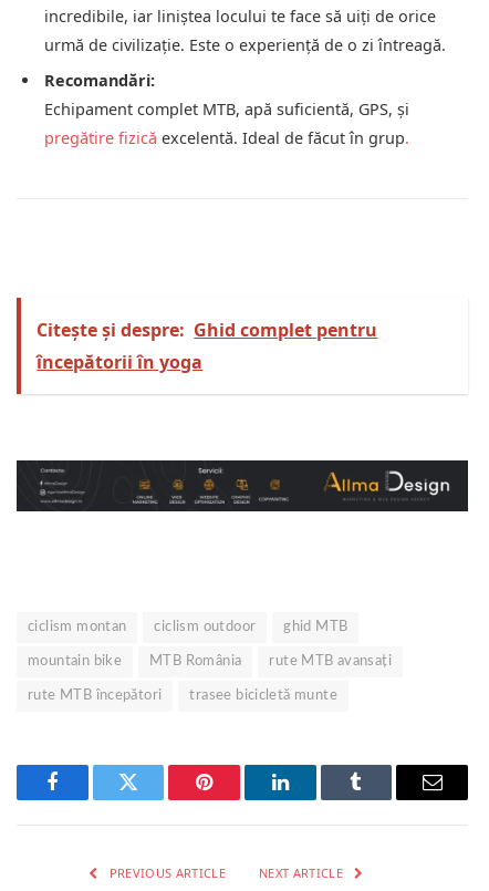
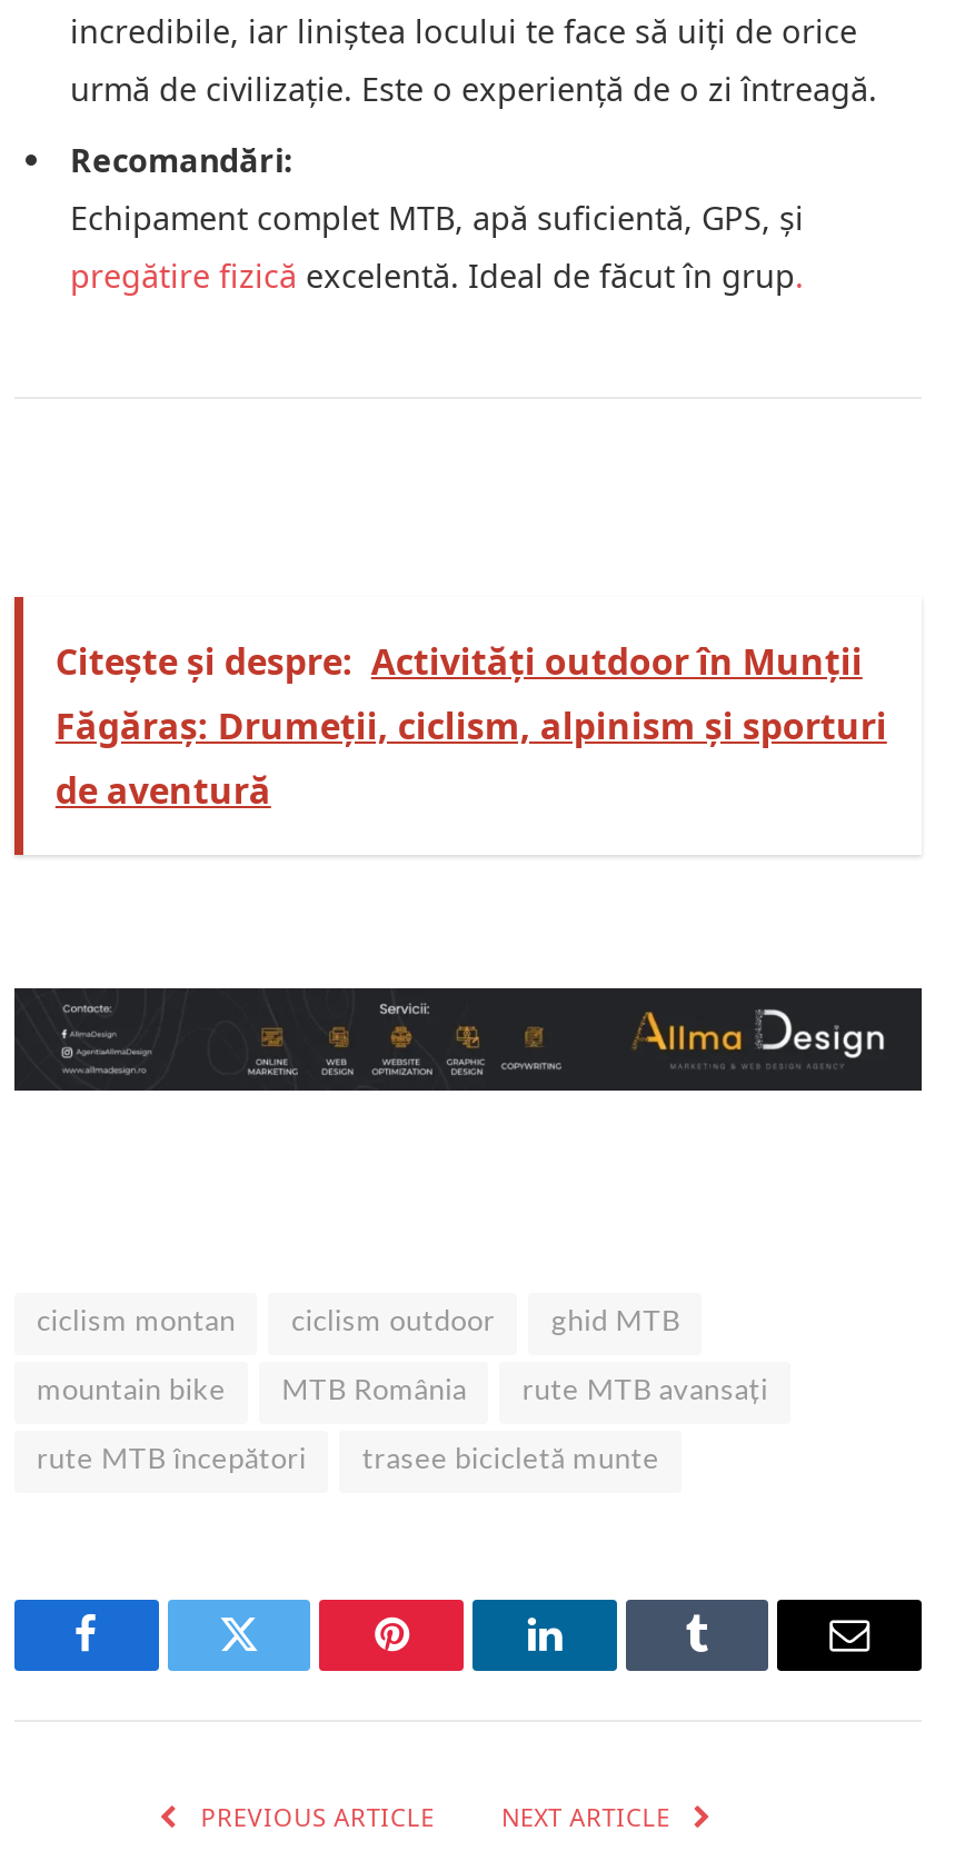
[37,317,378,374] Citește și despre: Ghid complet pentru | începătorii în yoga -> [55,637,887,814] Citește și despre: Activități outdoor în Munții | Făgăraș: Drumeții, ciclism, alpinism și sporturi | de aventură

